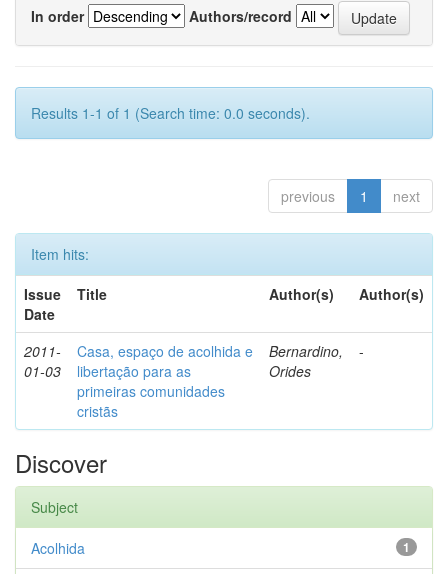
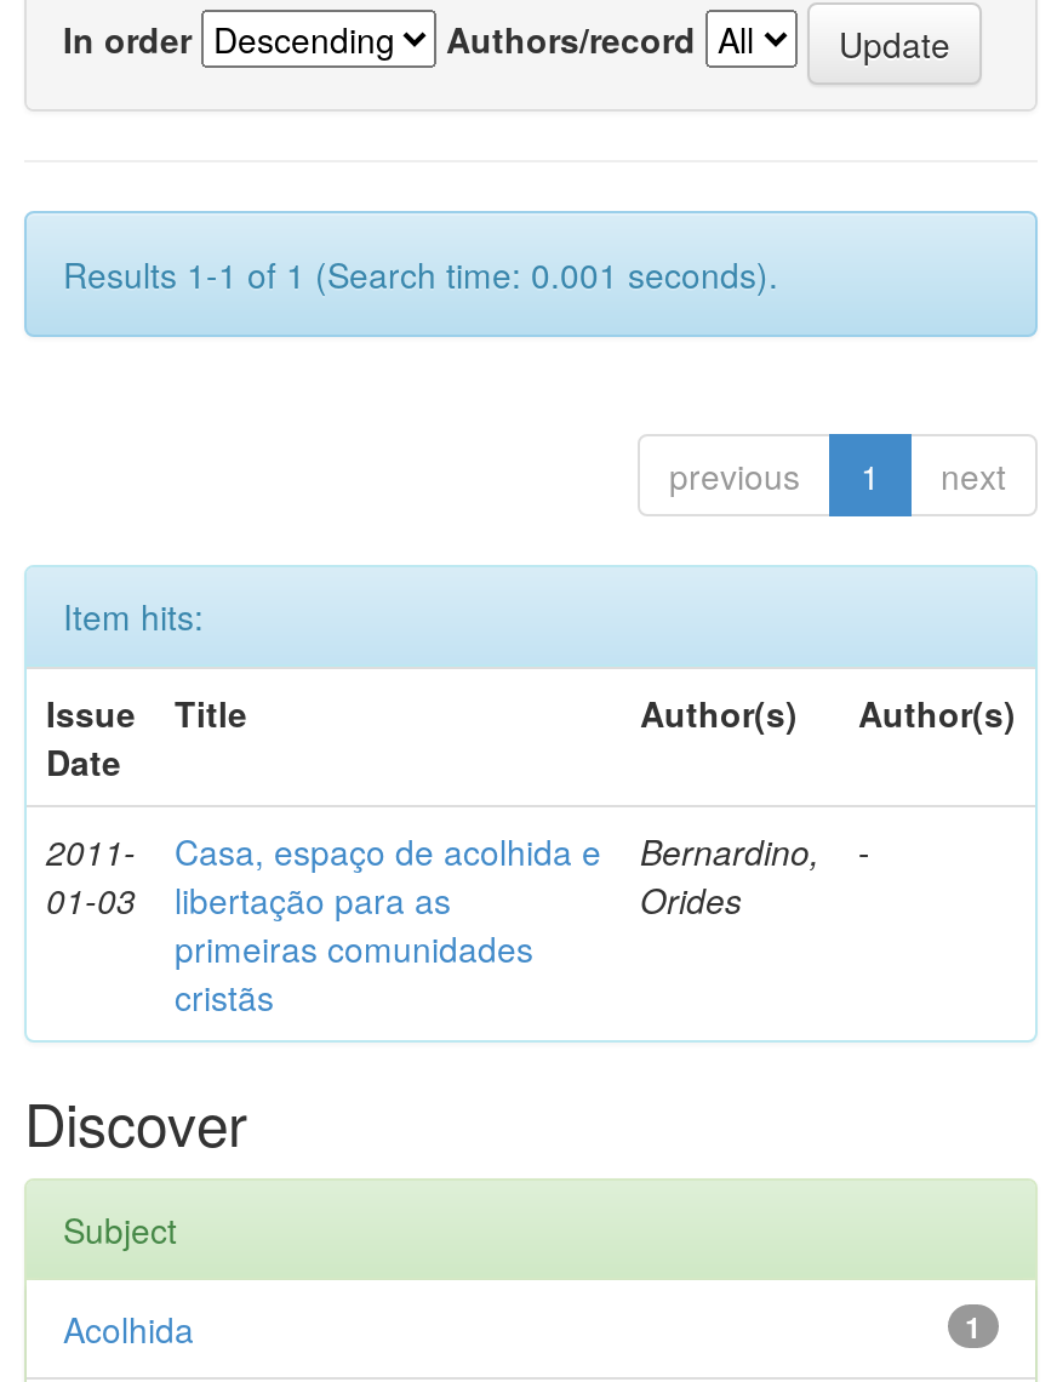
[31,103,310,123] Results 1-1 of 1 (Search time: 0.0 seconds). -> [63,250,778,298] Results 1-1 of 1 (Search time: 0.001 seconds).

